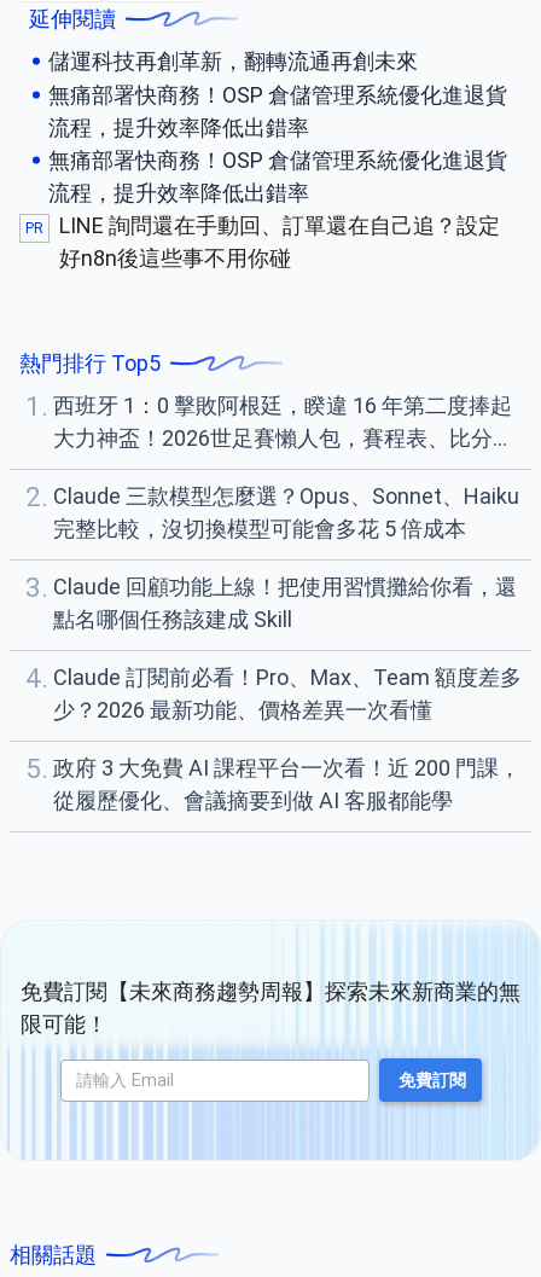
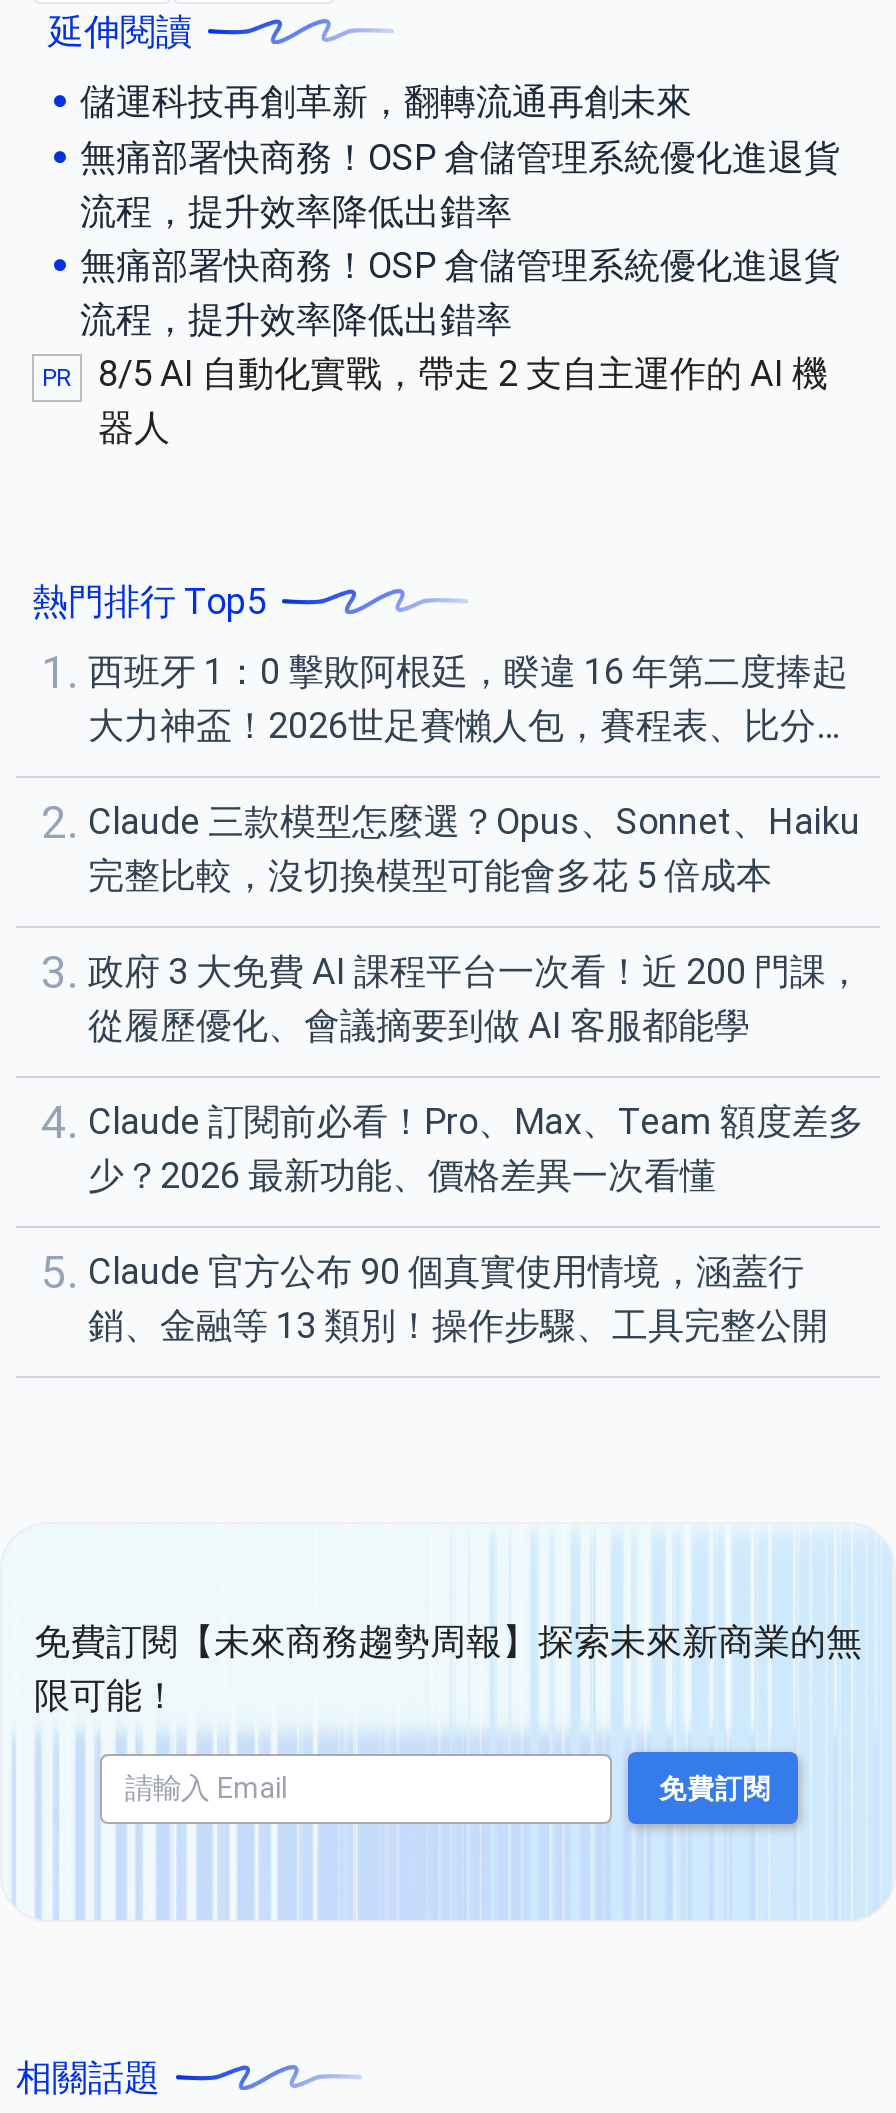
[59,213,500,271] LINE 詢問還在手動回、訂單還在自己追？設定 | 好n8n後這些事不用你碰 -> [98,352,828,448] 8/5 AI 自動化實戰，帶走 2 支自主運作的 AI 機 | 器人
[25,571,517,632] 3. Claude 回顧功能上線！把使用習慣攤給你看，還 | 點名哪個任務該建成 Skill -> [41,945,862,997] 3. 政府 3 大免費 AI 課程平台一次看！近 200 門課，
[25,752,520,783] 5. 政府 3 大免費 AI 課程平台一次看！近 200 門課， -> [41,1245,828,1346] 5. Claude 官方公布 90 個真實使用情境，涵蓋行 | 銷、金融等 13 類別！操作步驟、工具完整公開
moved [53,788,453,813] -> [88,1004,750,1046]: 從履歷優化、會議摘要到做 AI 客服都能學

